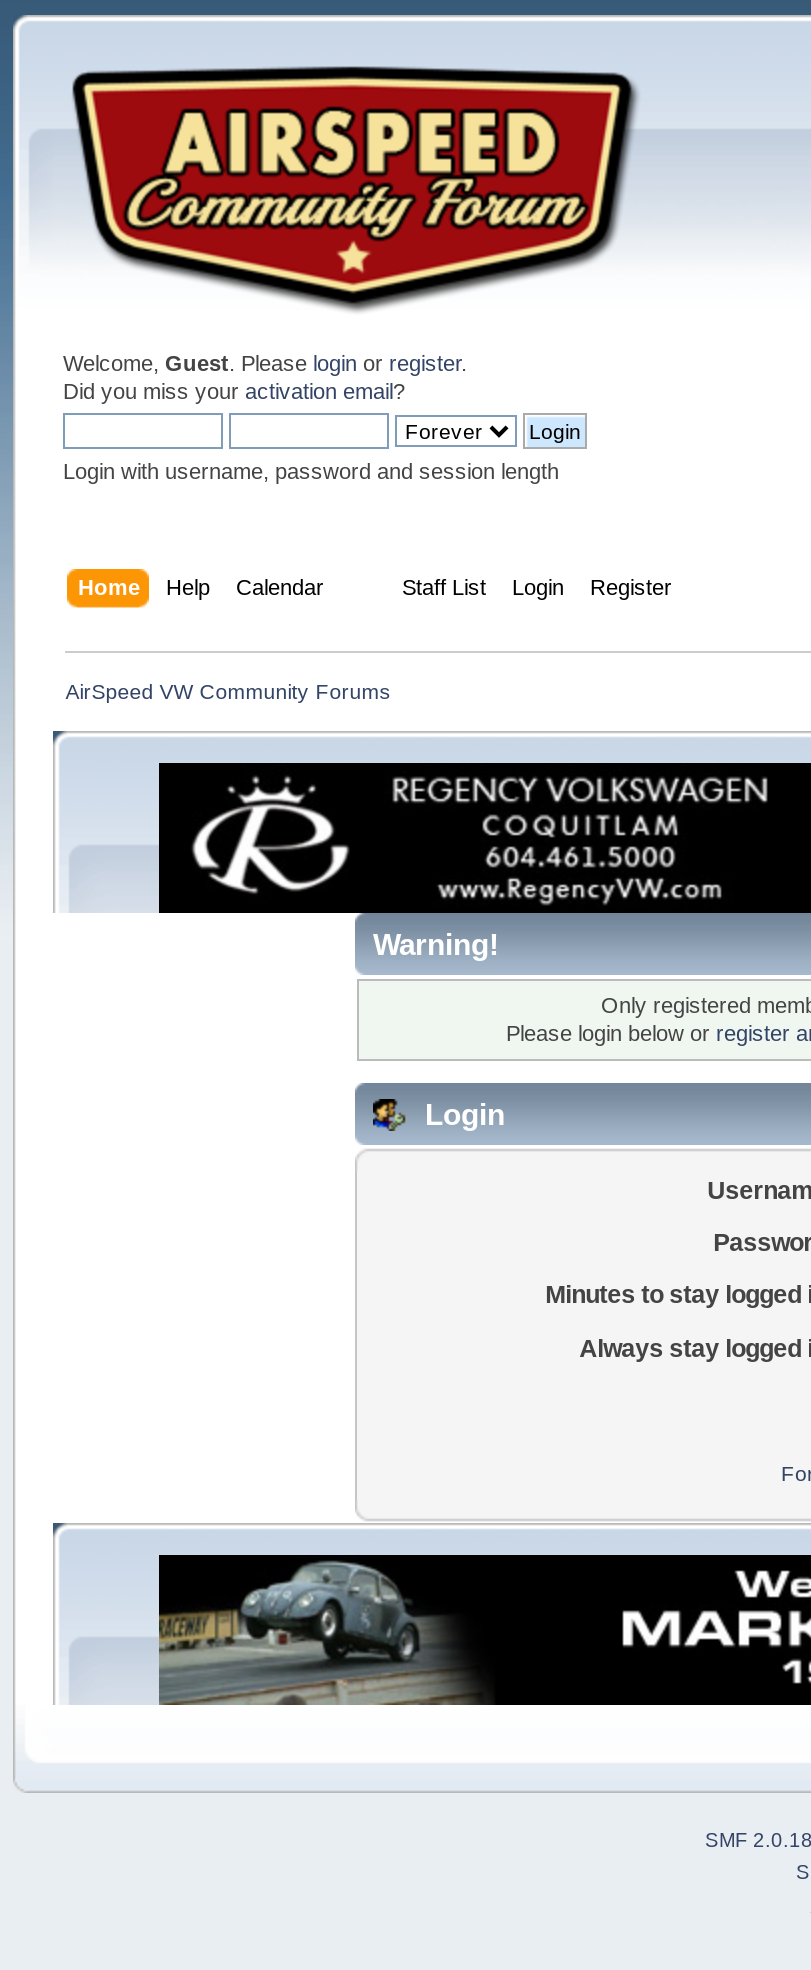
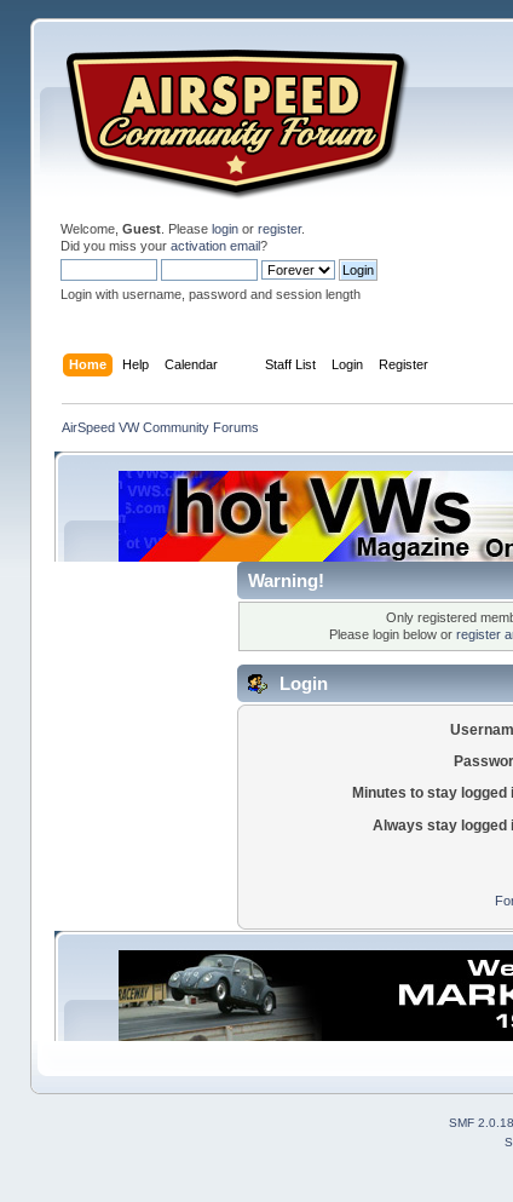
[157,761,805,915] [image] -> [117,470,509,563] [image]

